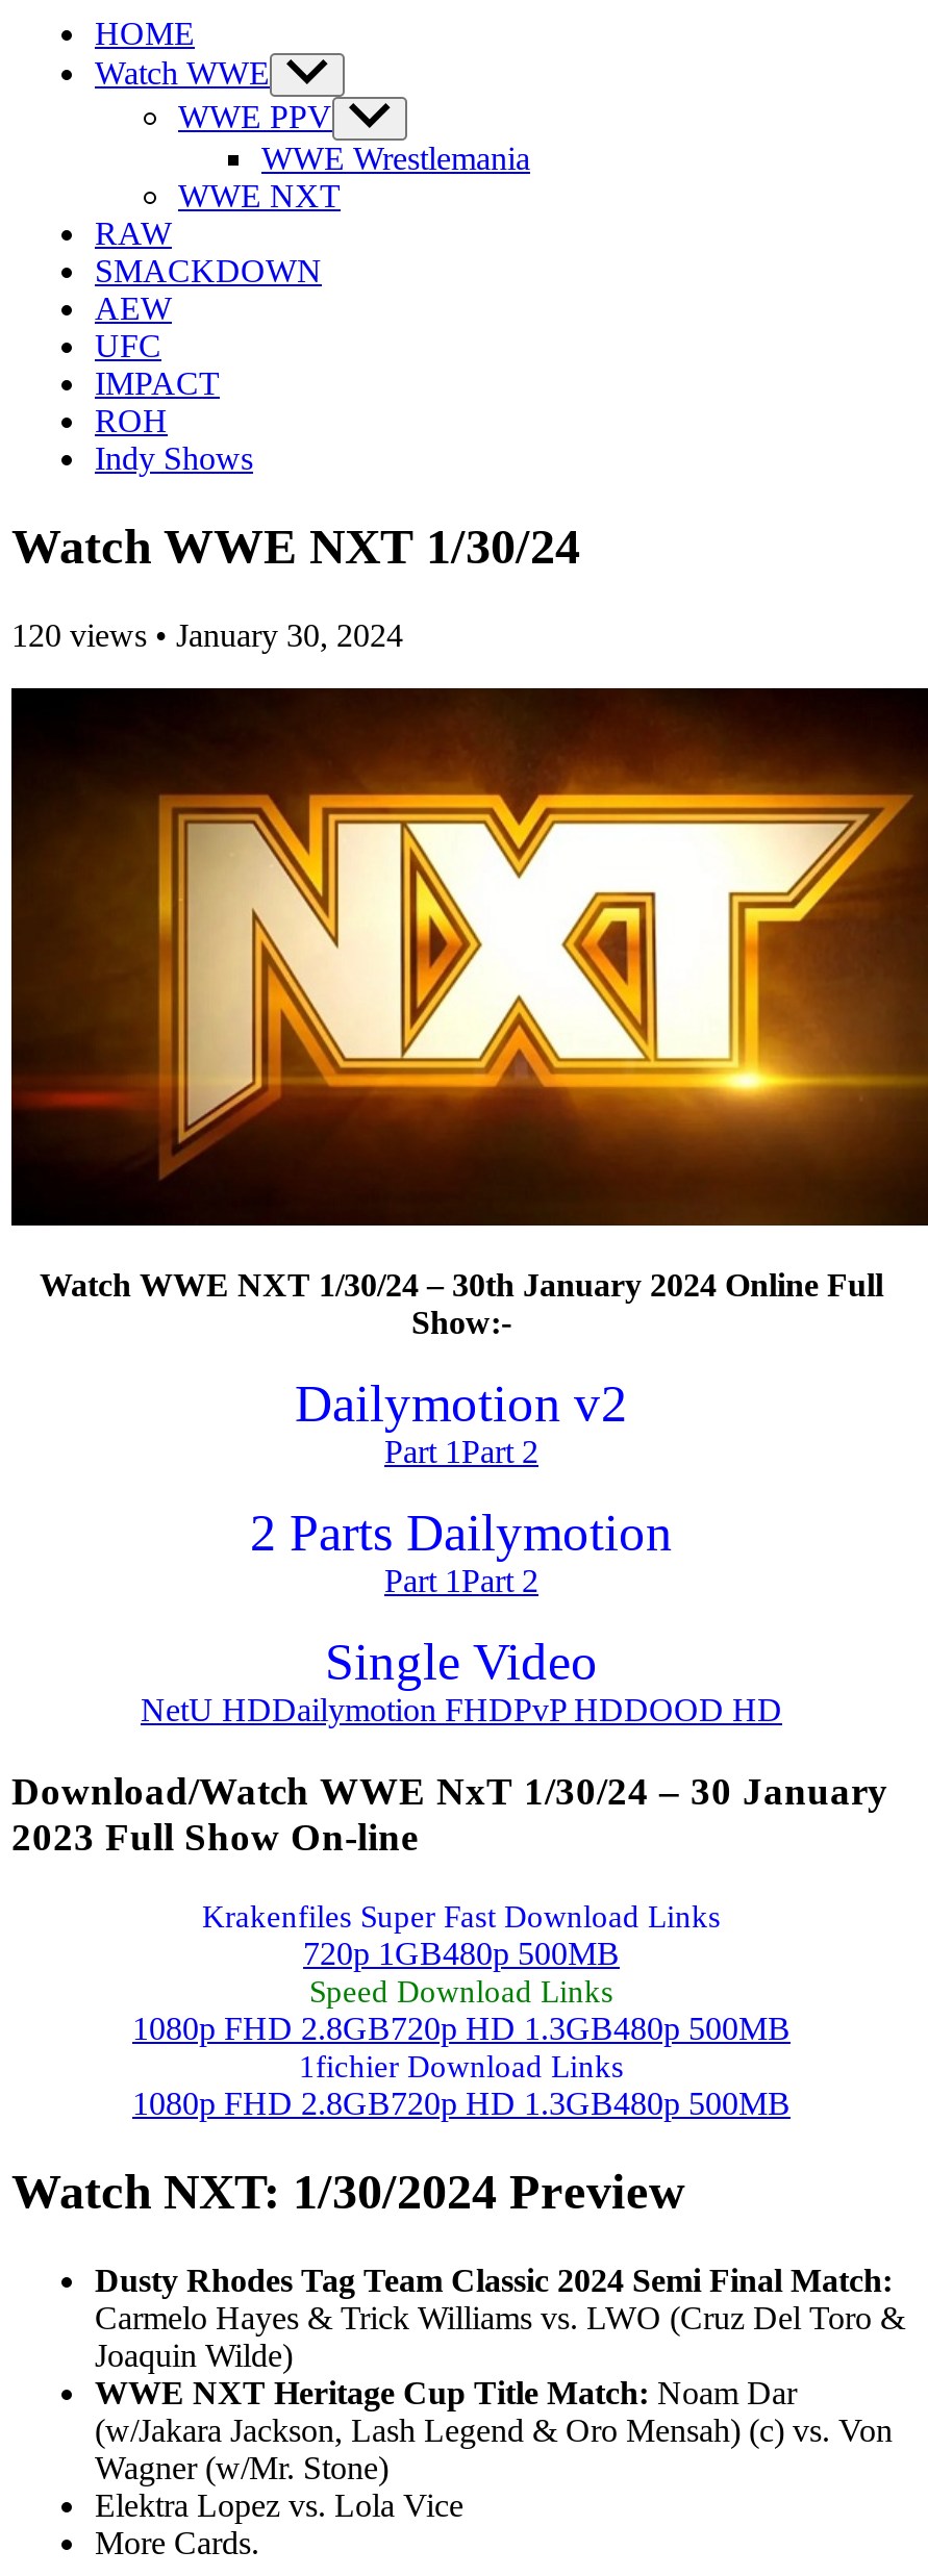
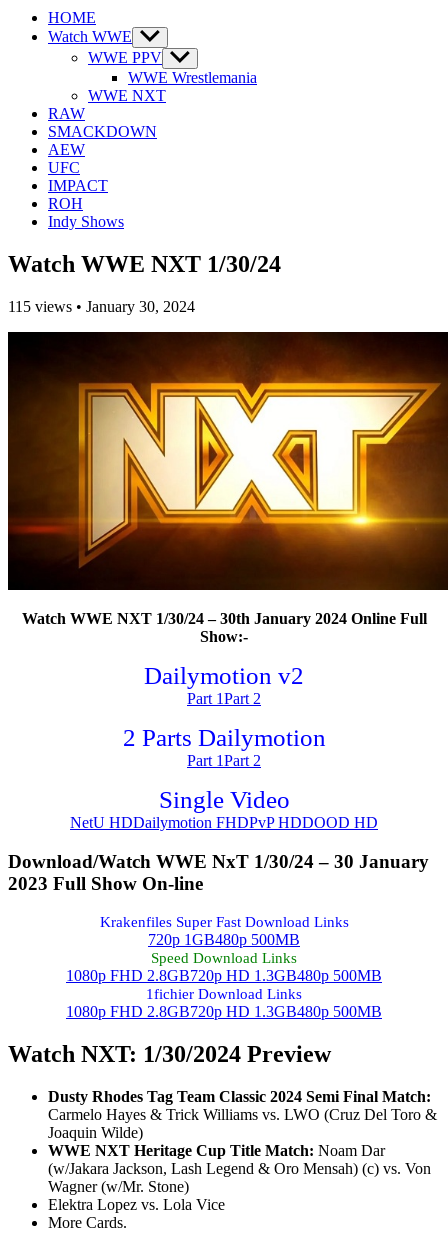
[11,617,403,652] 120 views • January 30, 2024 -> [8,298,195,315] 115 views • January 30, 2024

